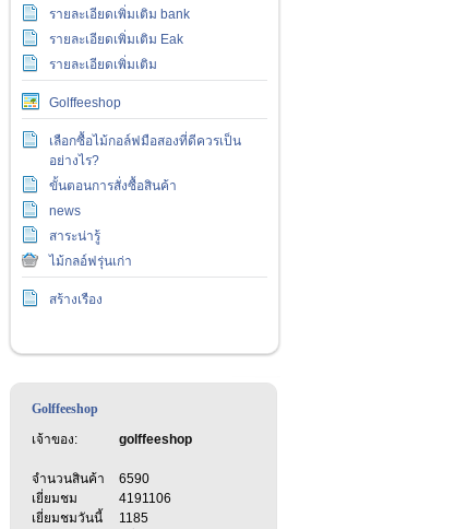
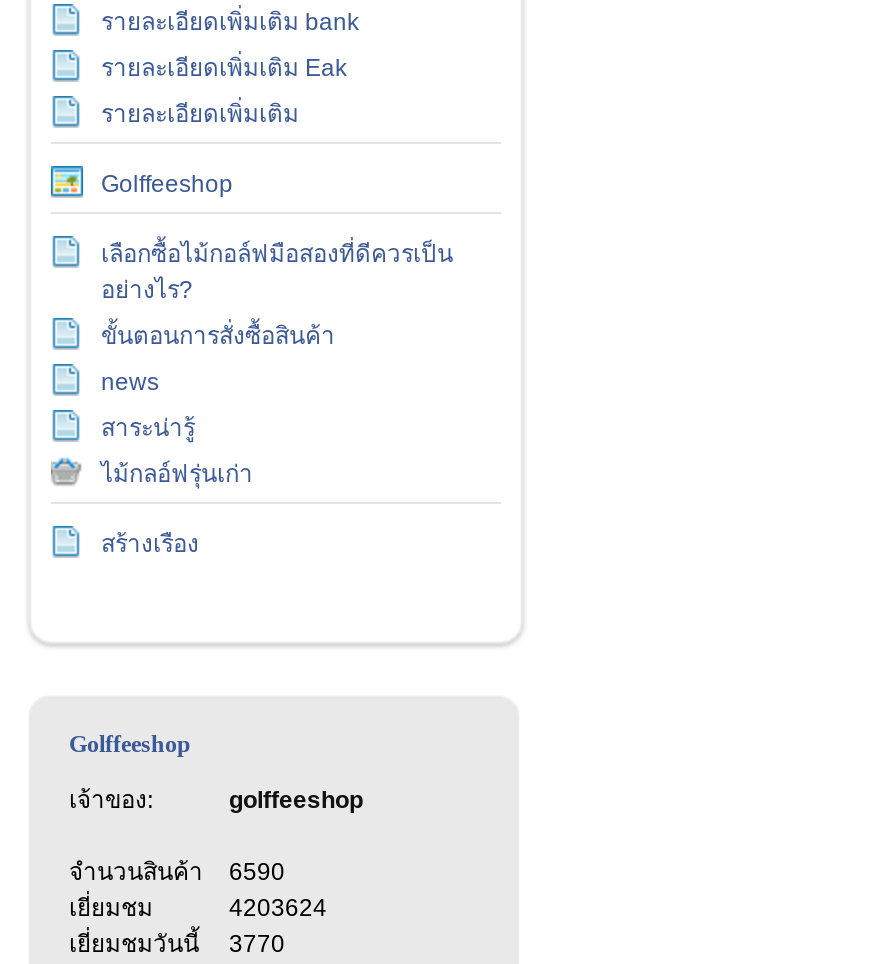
[119,491,171,506] 4191106 -> [229,894,327,922] 4203624
[32,511,148,526] เยี่ยมชมวันนี้ 1185 -> [69,930,285,958] เยี่ยมชมวันนี้ 3770

